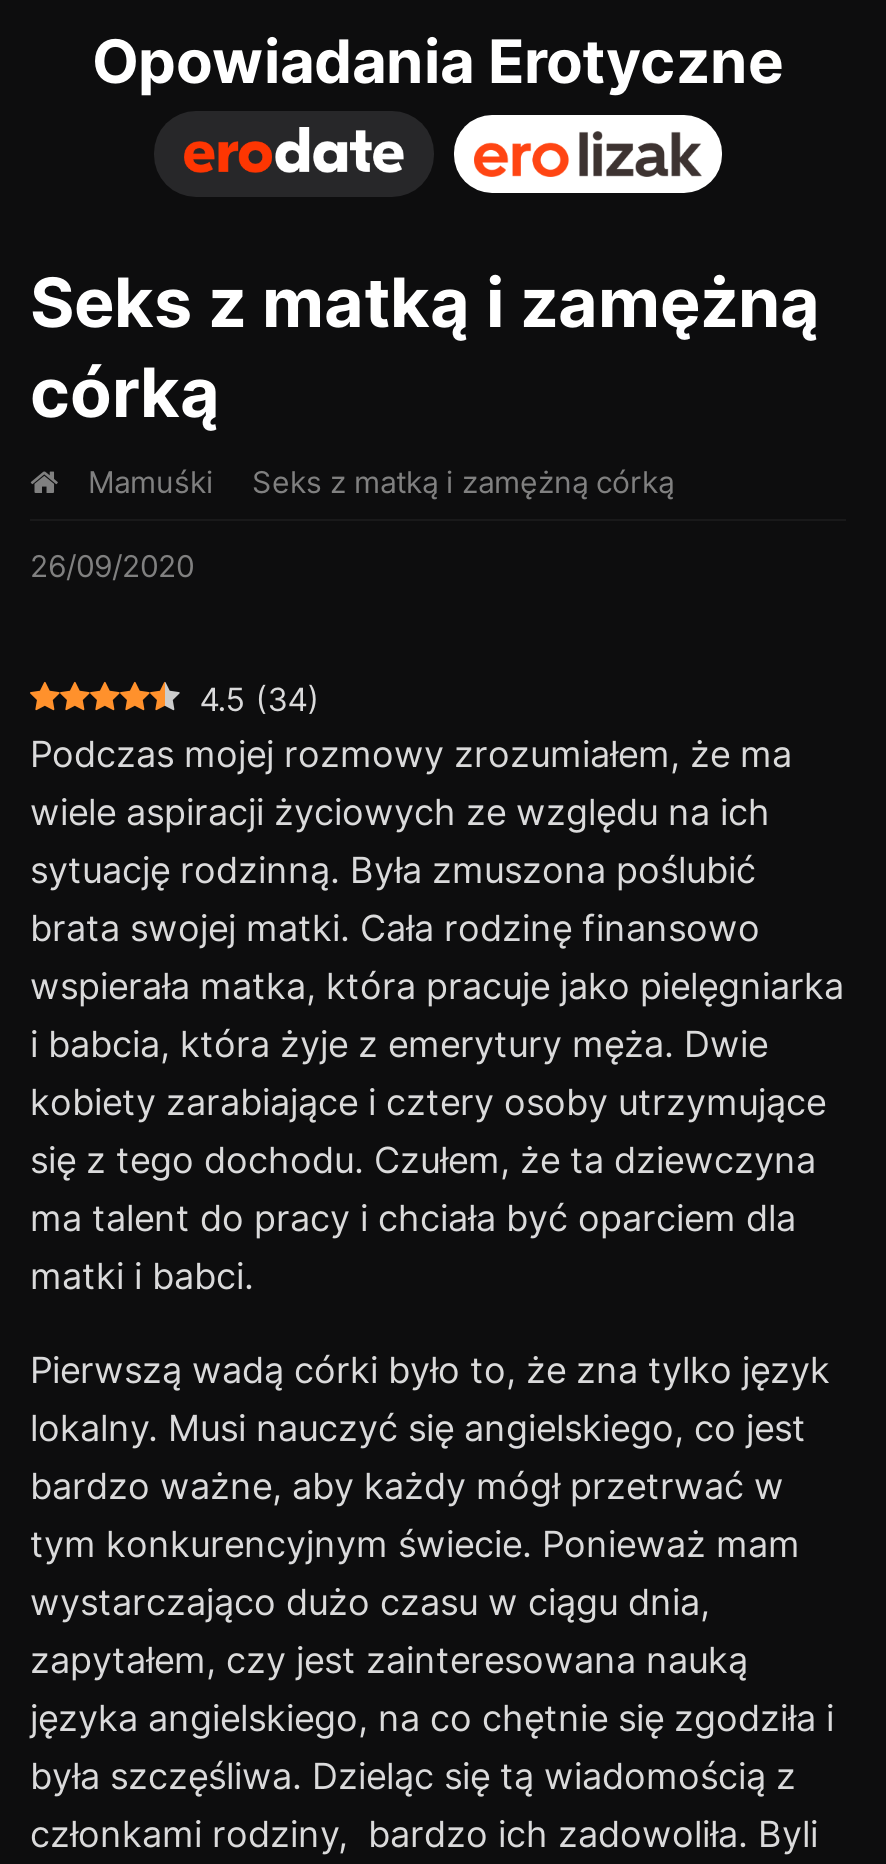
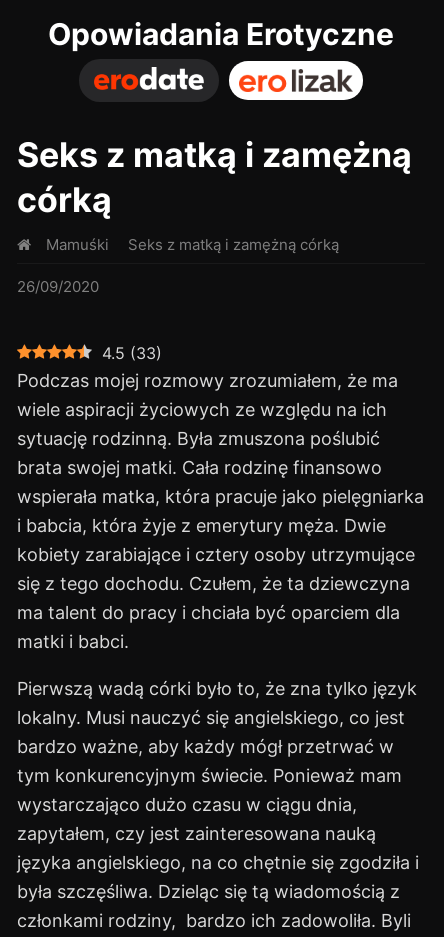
[200,679,320,719] 4.5 (34) -> [102,343,162,363] 4.5 (33)

